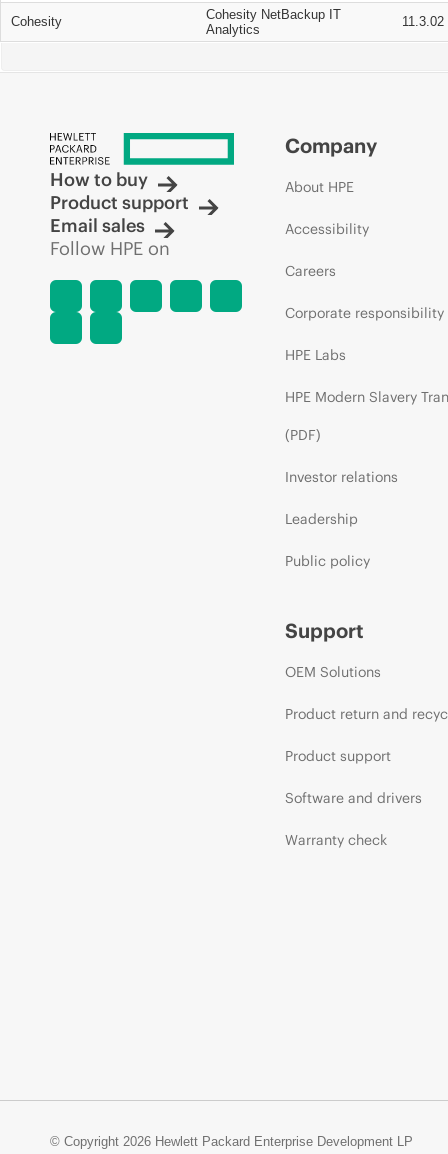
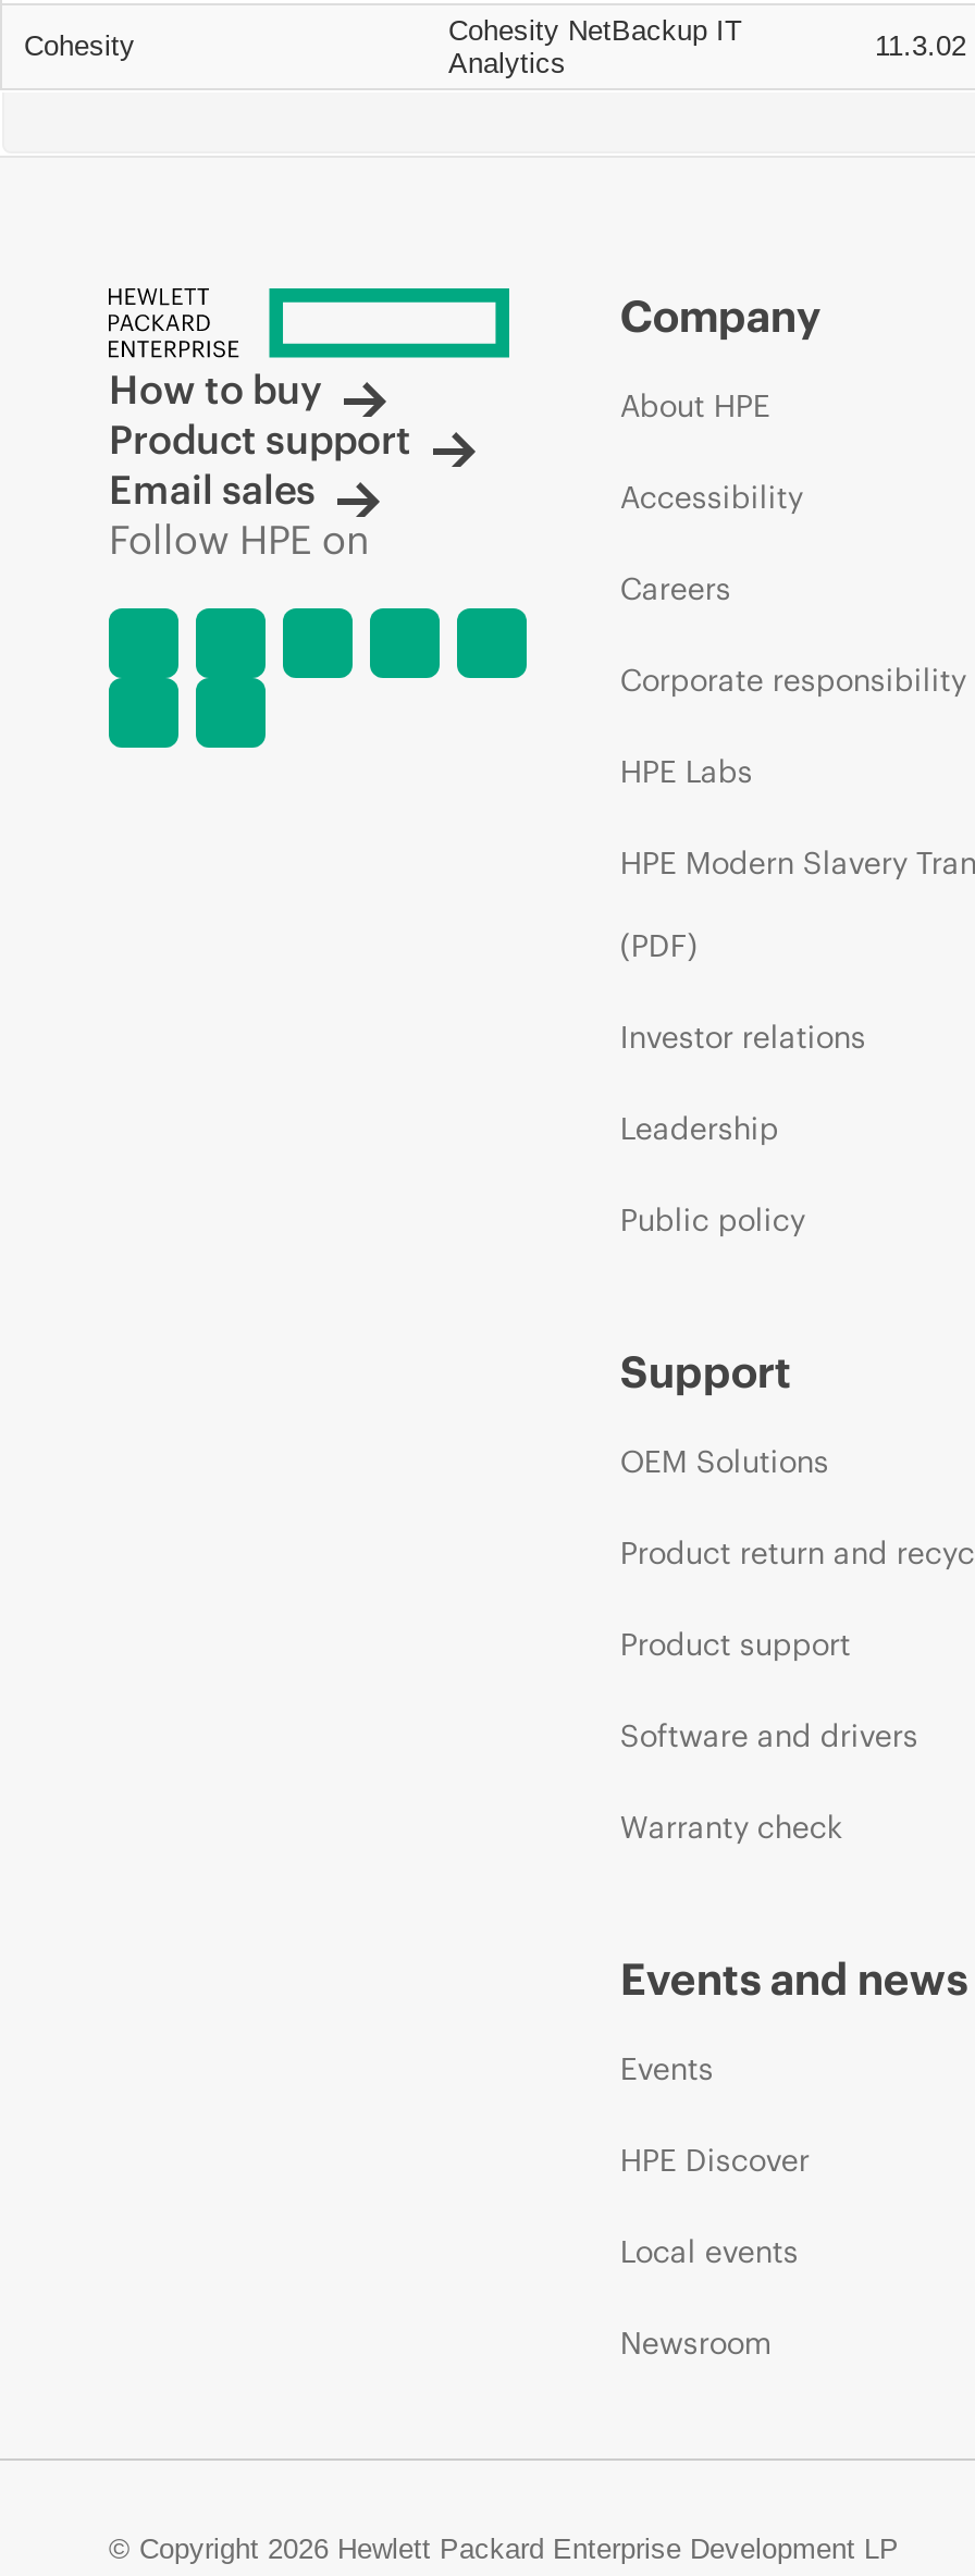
none -> [620,1951,968,2363] Events and news | Events | HPE Discover | Local events | Newsroom

